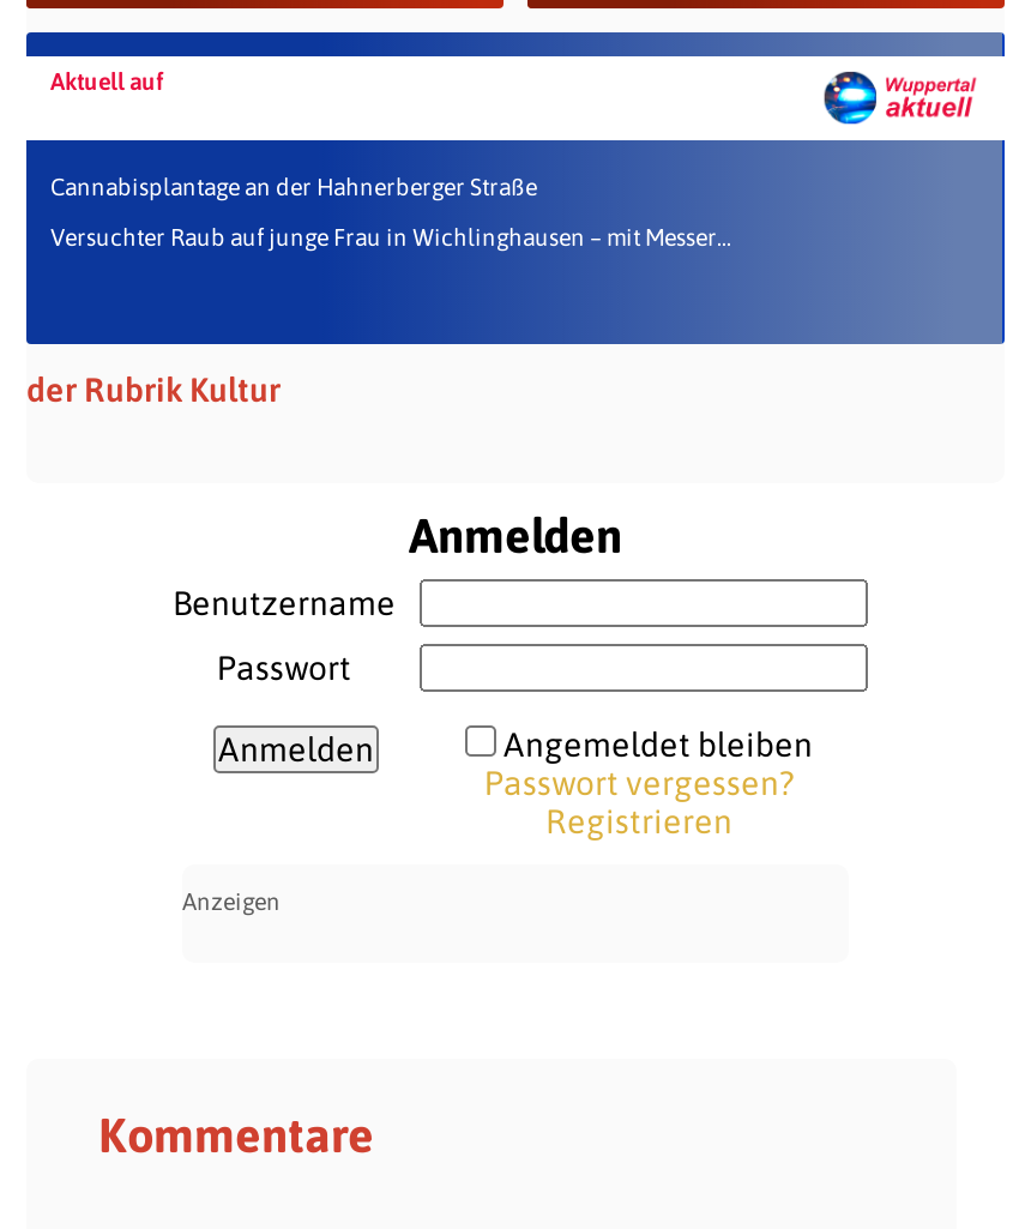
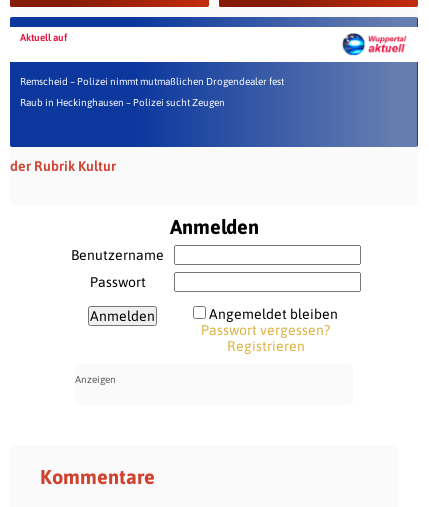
[50,173,537,199] Cannabisplantage an der Hahnerberger Straße -> [20,76,284,87] Remscheid – Polizei nimmt mutmaßlichen Drogendealer fest
[50,223,731,250] Versuchter Raub auf junge Frau in Wichlinghausen – mit Messer... -> [20,97,225,108] Raub in Heckinghausen – Polizei sucht Zeugen

